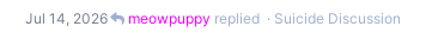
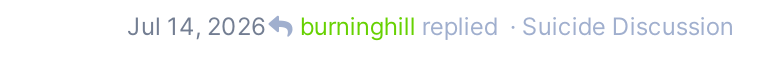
[129,9,211,27] meowpuppy -> [300,11,416,41] burninghill

